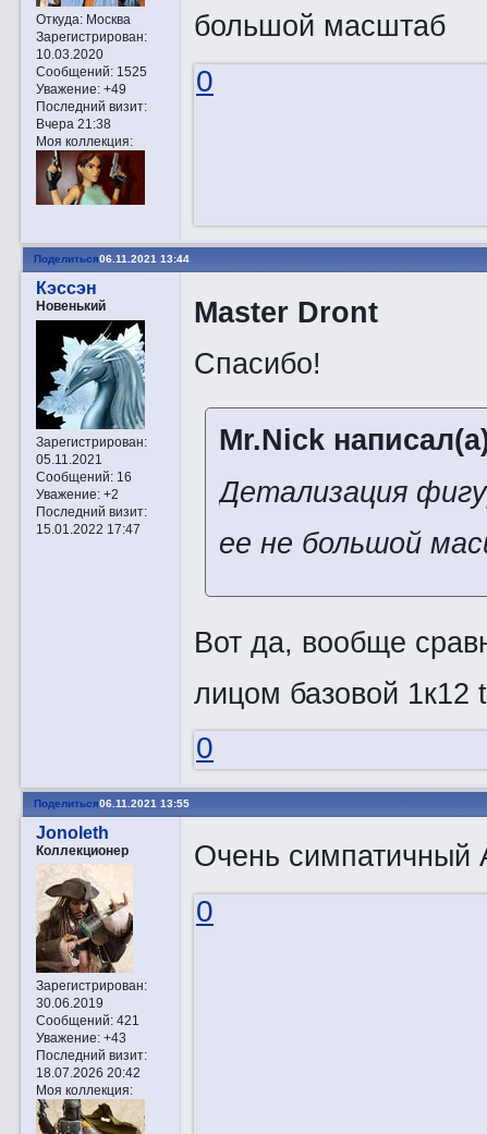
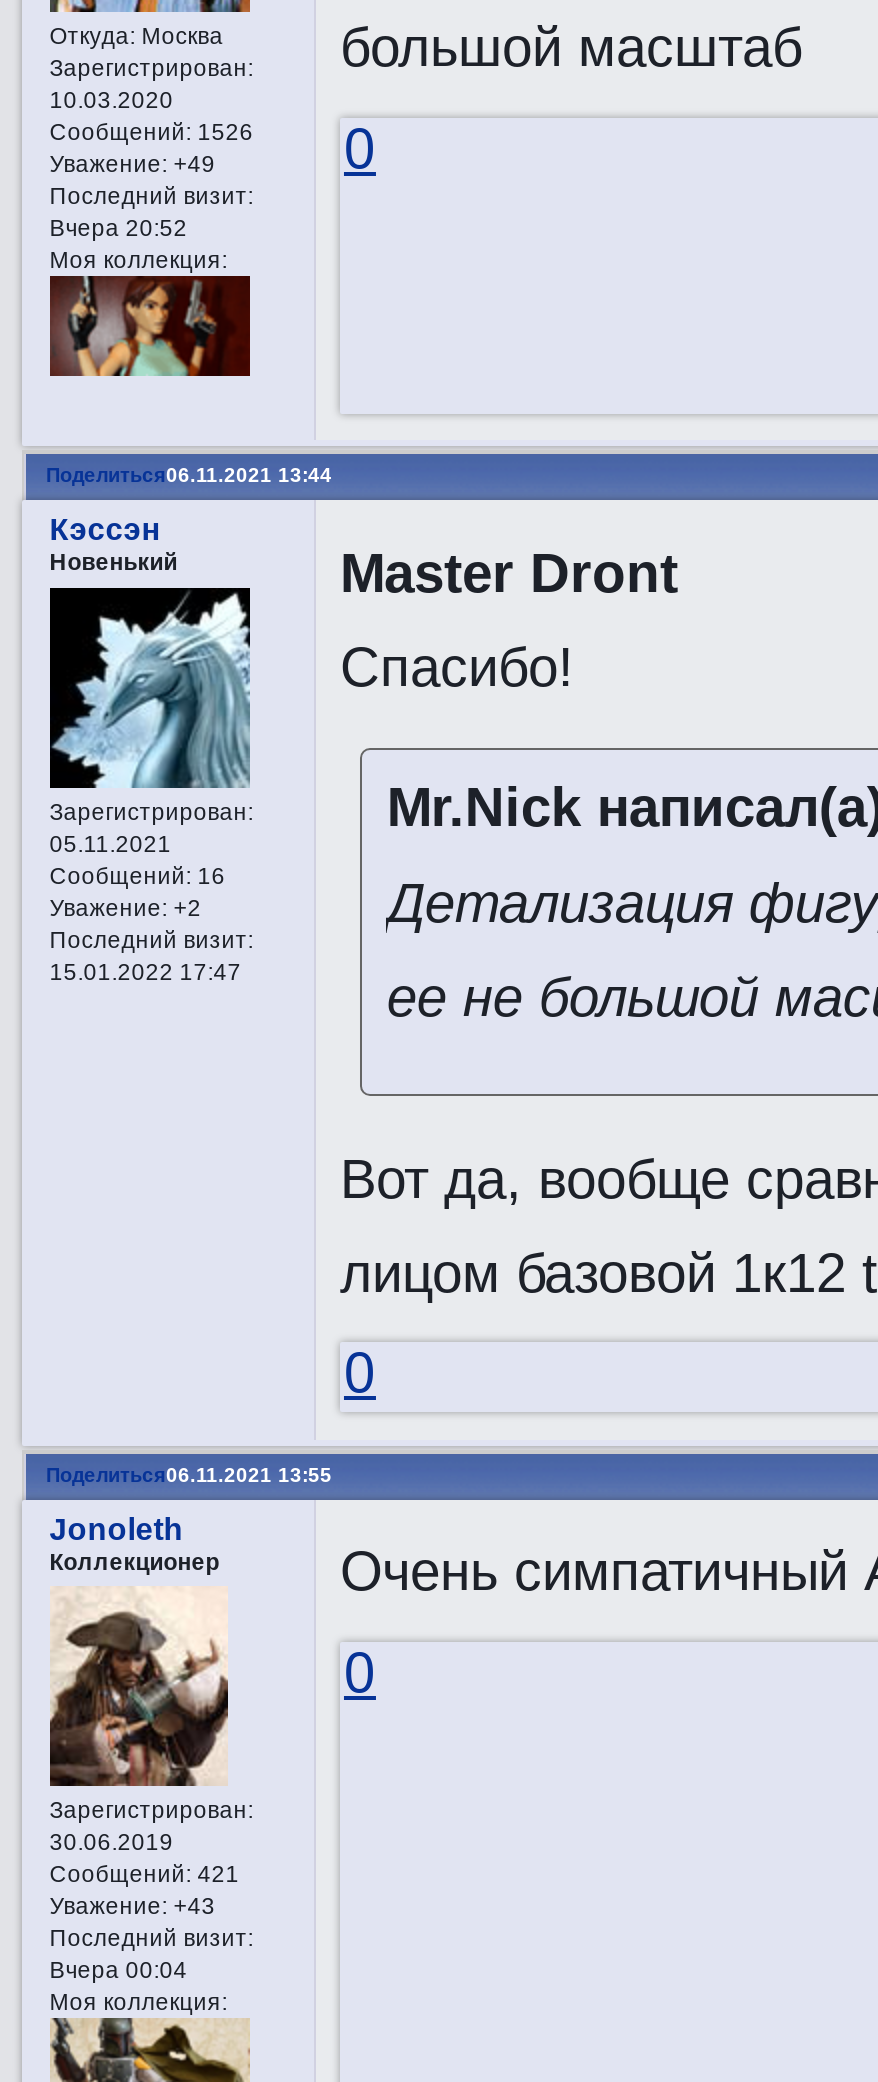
[36,64,147,79] Сообщений: 1525 -> [49,118,253,144] Сообщений: 1526
[36,117,111,131] Вчера 21:38 -> [49,214,187,240] Вчера 20:52
[36,1066,140,1080] 18.07.2026 20:42 -> [49,1956,187,1982] Вчера 00:04

